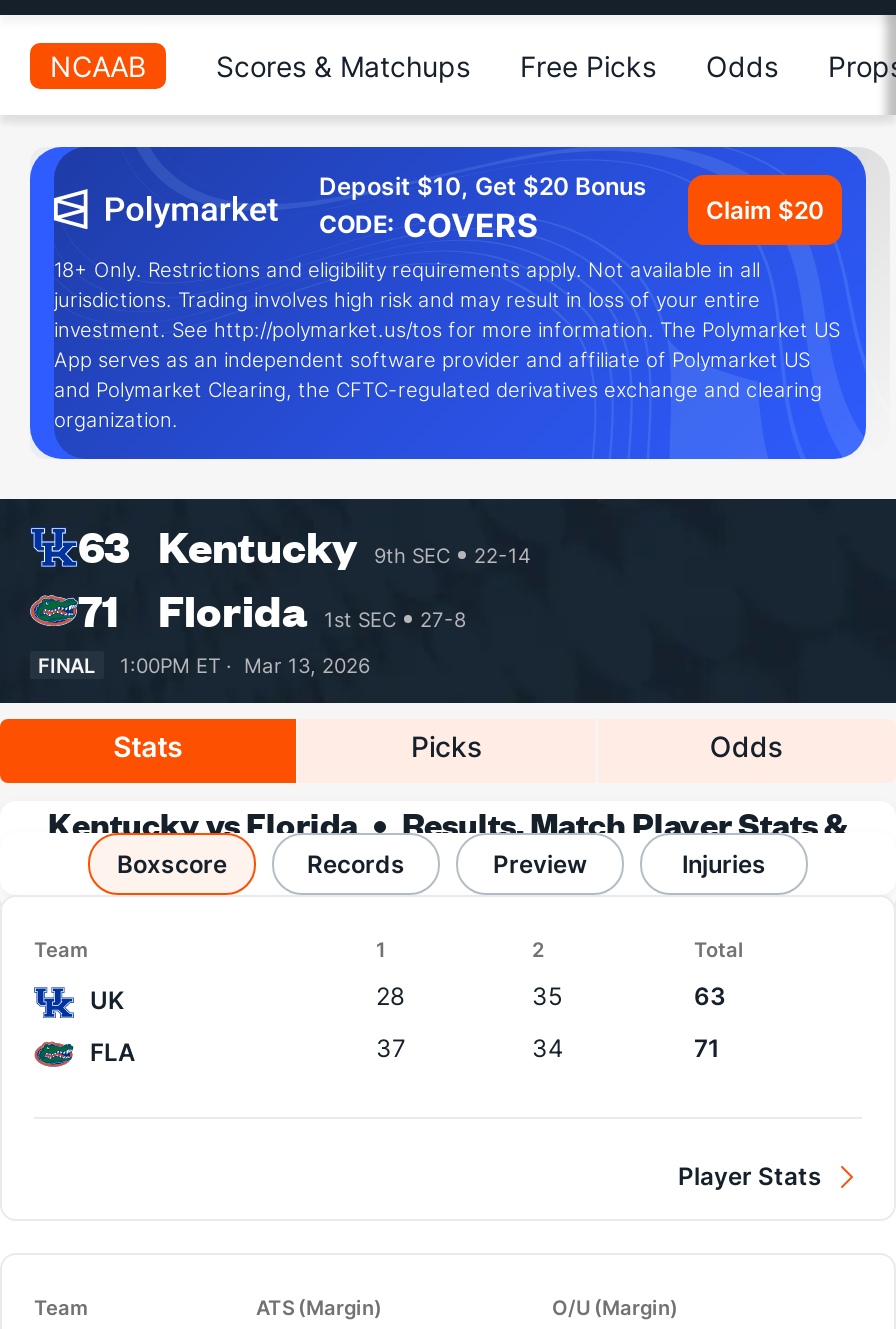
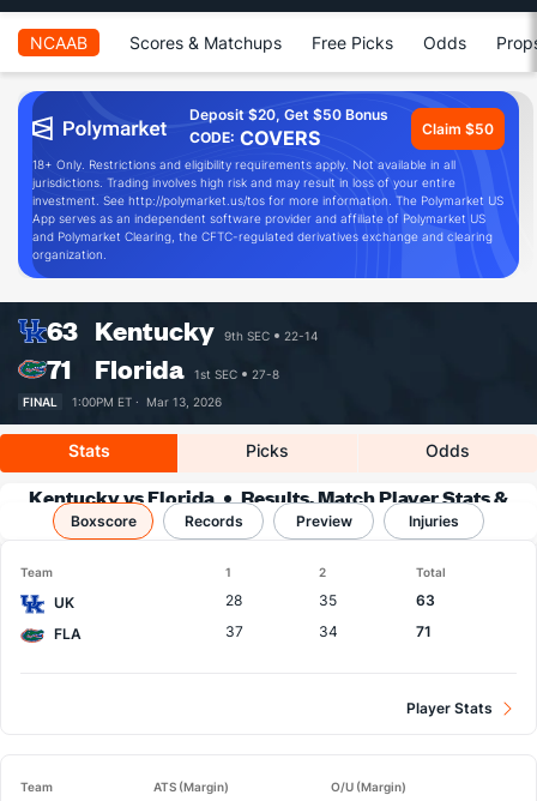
[319,171,647,201] Deposit $10, Get $20 Bonus -> [189,106,388,124] Deposit $20, Get $50 Bonus
[706,194,824,224] Claim $20 -> [422,119,494,137] Claim $50

